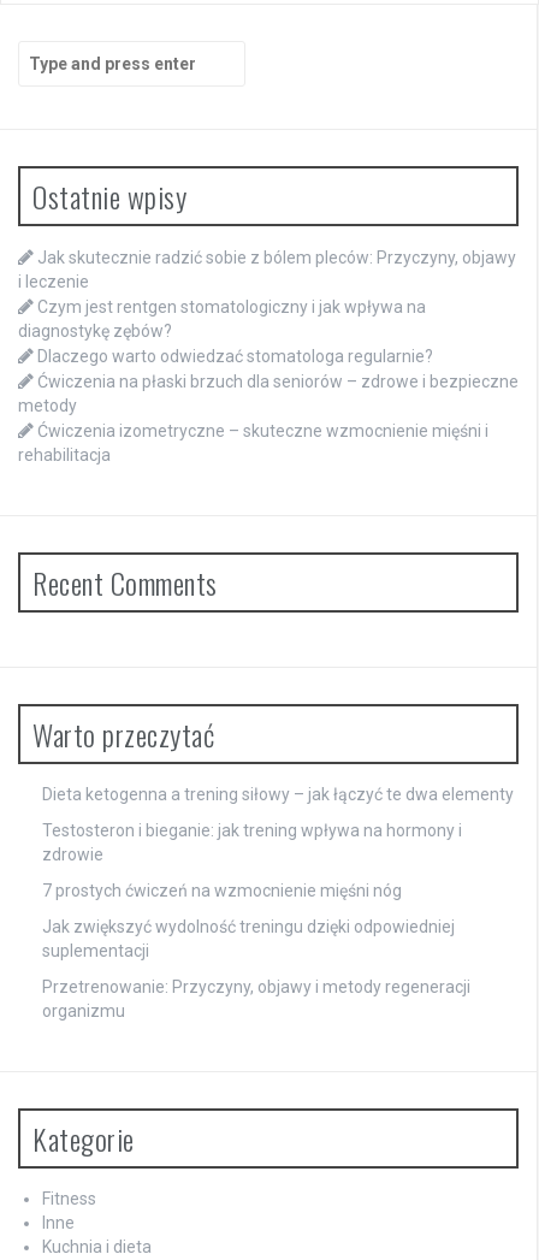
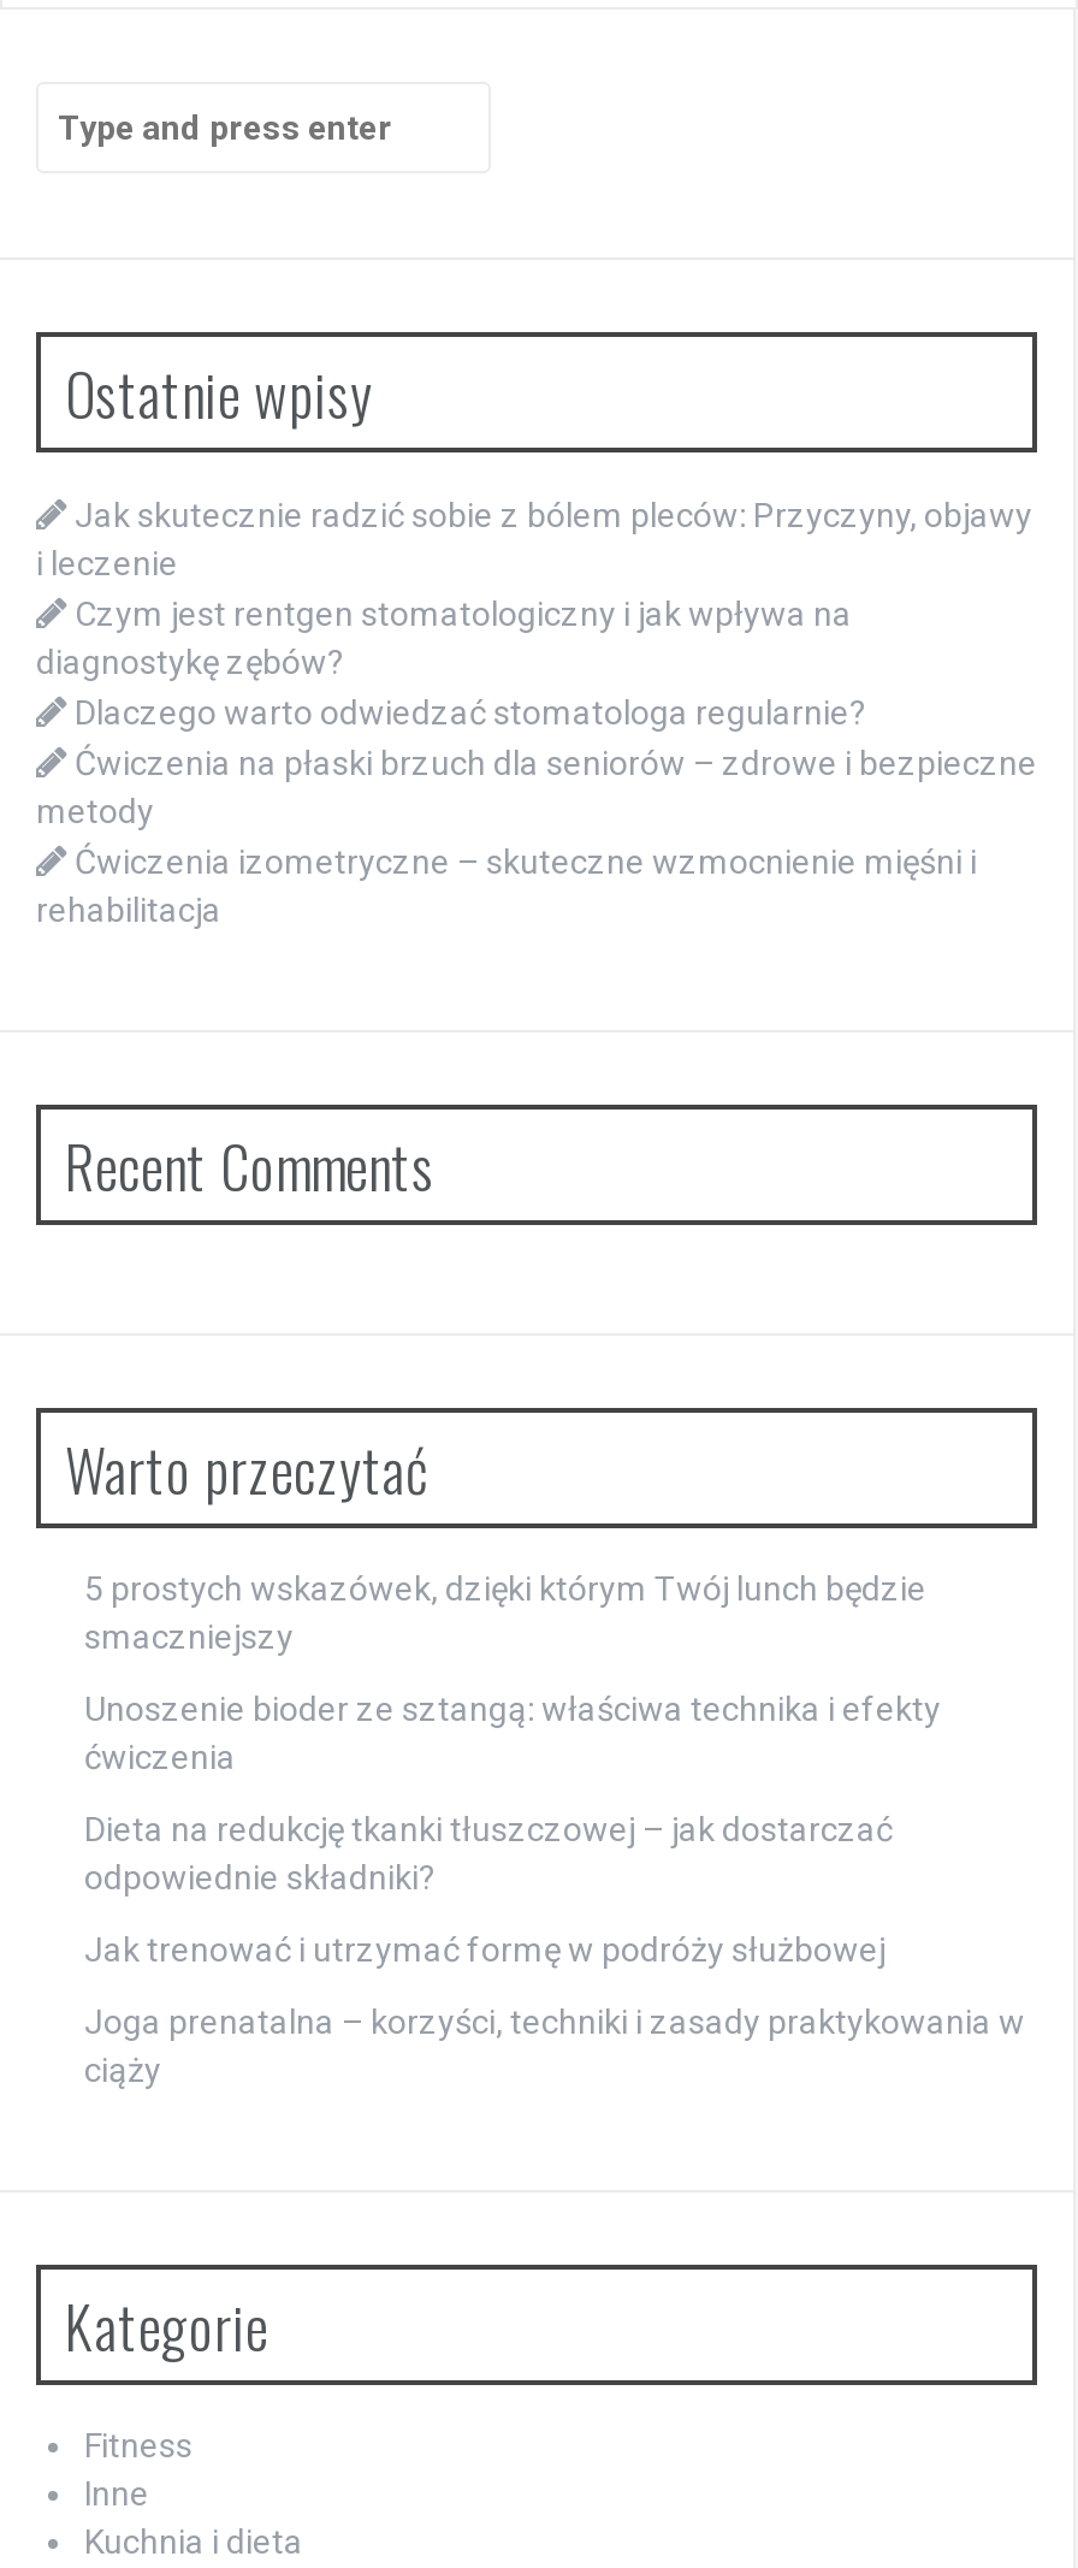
[42,785,514,804] Dieta ketogenna a trening siłowy – jak łączyć te dwa elementy -> [84,1570,926,1657] 5 prostych wskazówek, dzięki którym Twój lunch będzie | smaczniejszy
[42,821,462,864] Testosteron i bieganie: jak trening wpływa na hormony i | zdrowie -> [84,1690,941,1777] Unoszenie bioder ze sztangą: właściwa technika i efekty | ćwiczenia
[42,881,402,901] 7 prostych ćwiczeń na wzmocnienie mięśni nóg -> [84,1811,893,1897] Dieta na redukcję tkanki tłuszczowej – jak dostarczać | odpowiednie składniki?
[42,917,455,961] Jak zwiększyć wydolność treningu dzięki odpowiedniej | suplementacji -> [84,1931,885,1969] Jak trenować i utrzymać formę w podróży służbowej
[42,978,470,1021] Przetrenowanie: Przyczyny, objawy i metody regeneracji | organizmu -> [84,2003,1025,2090] Joga prenatalna – korzyści, techniki i zasady praktykowania w | ciąży

